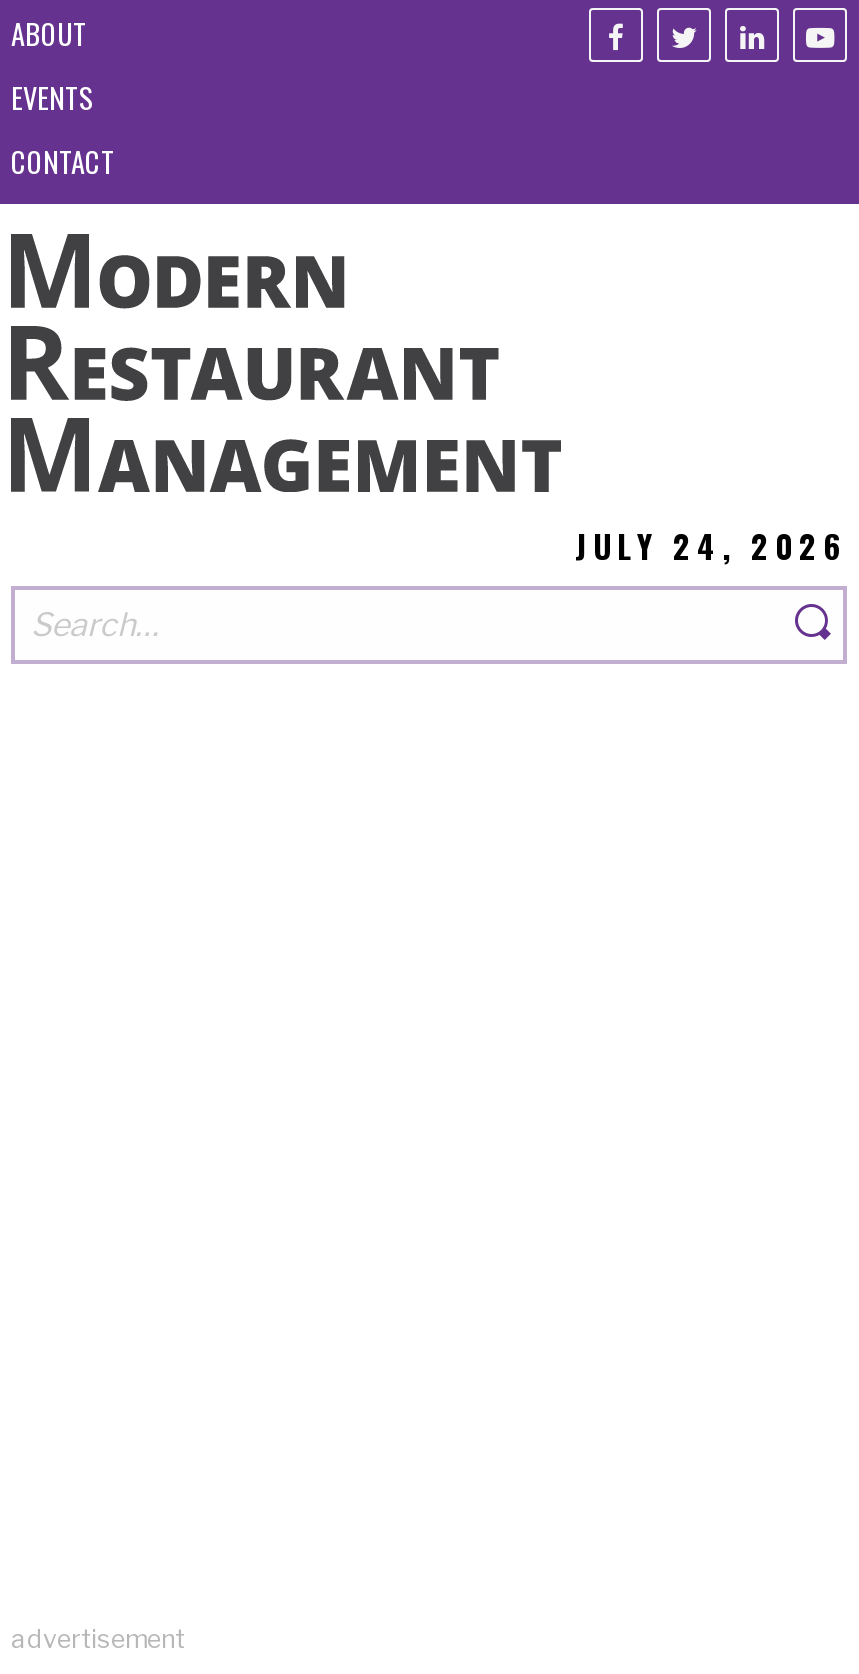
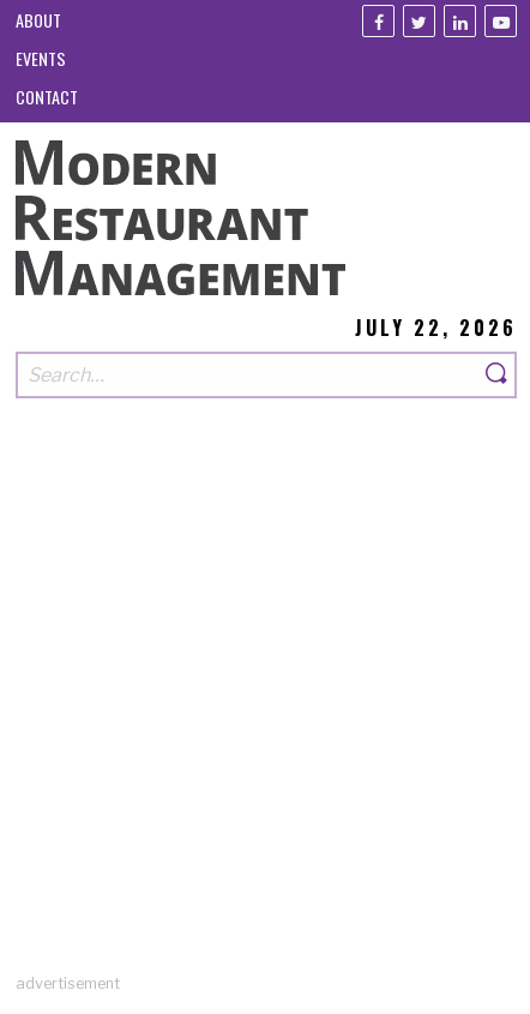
[575,522,847,570] JULY 24, 2026 -> [355,313,517,342] JULY 22, 2026

